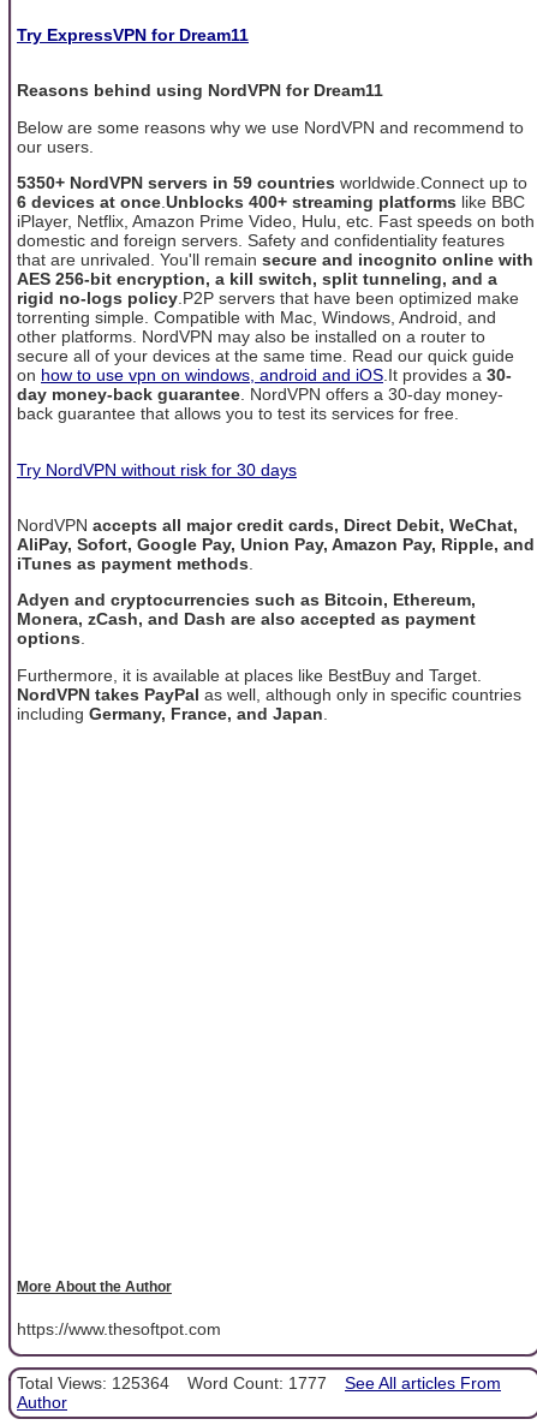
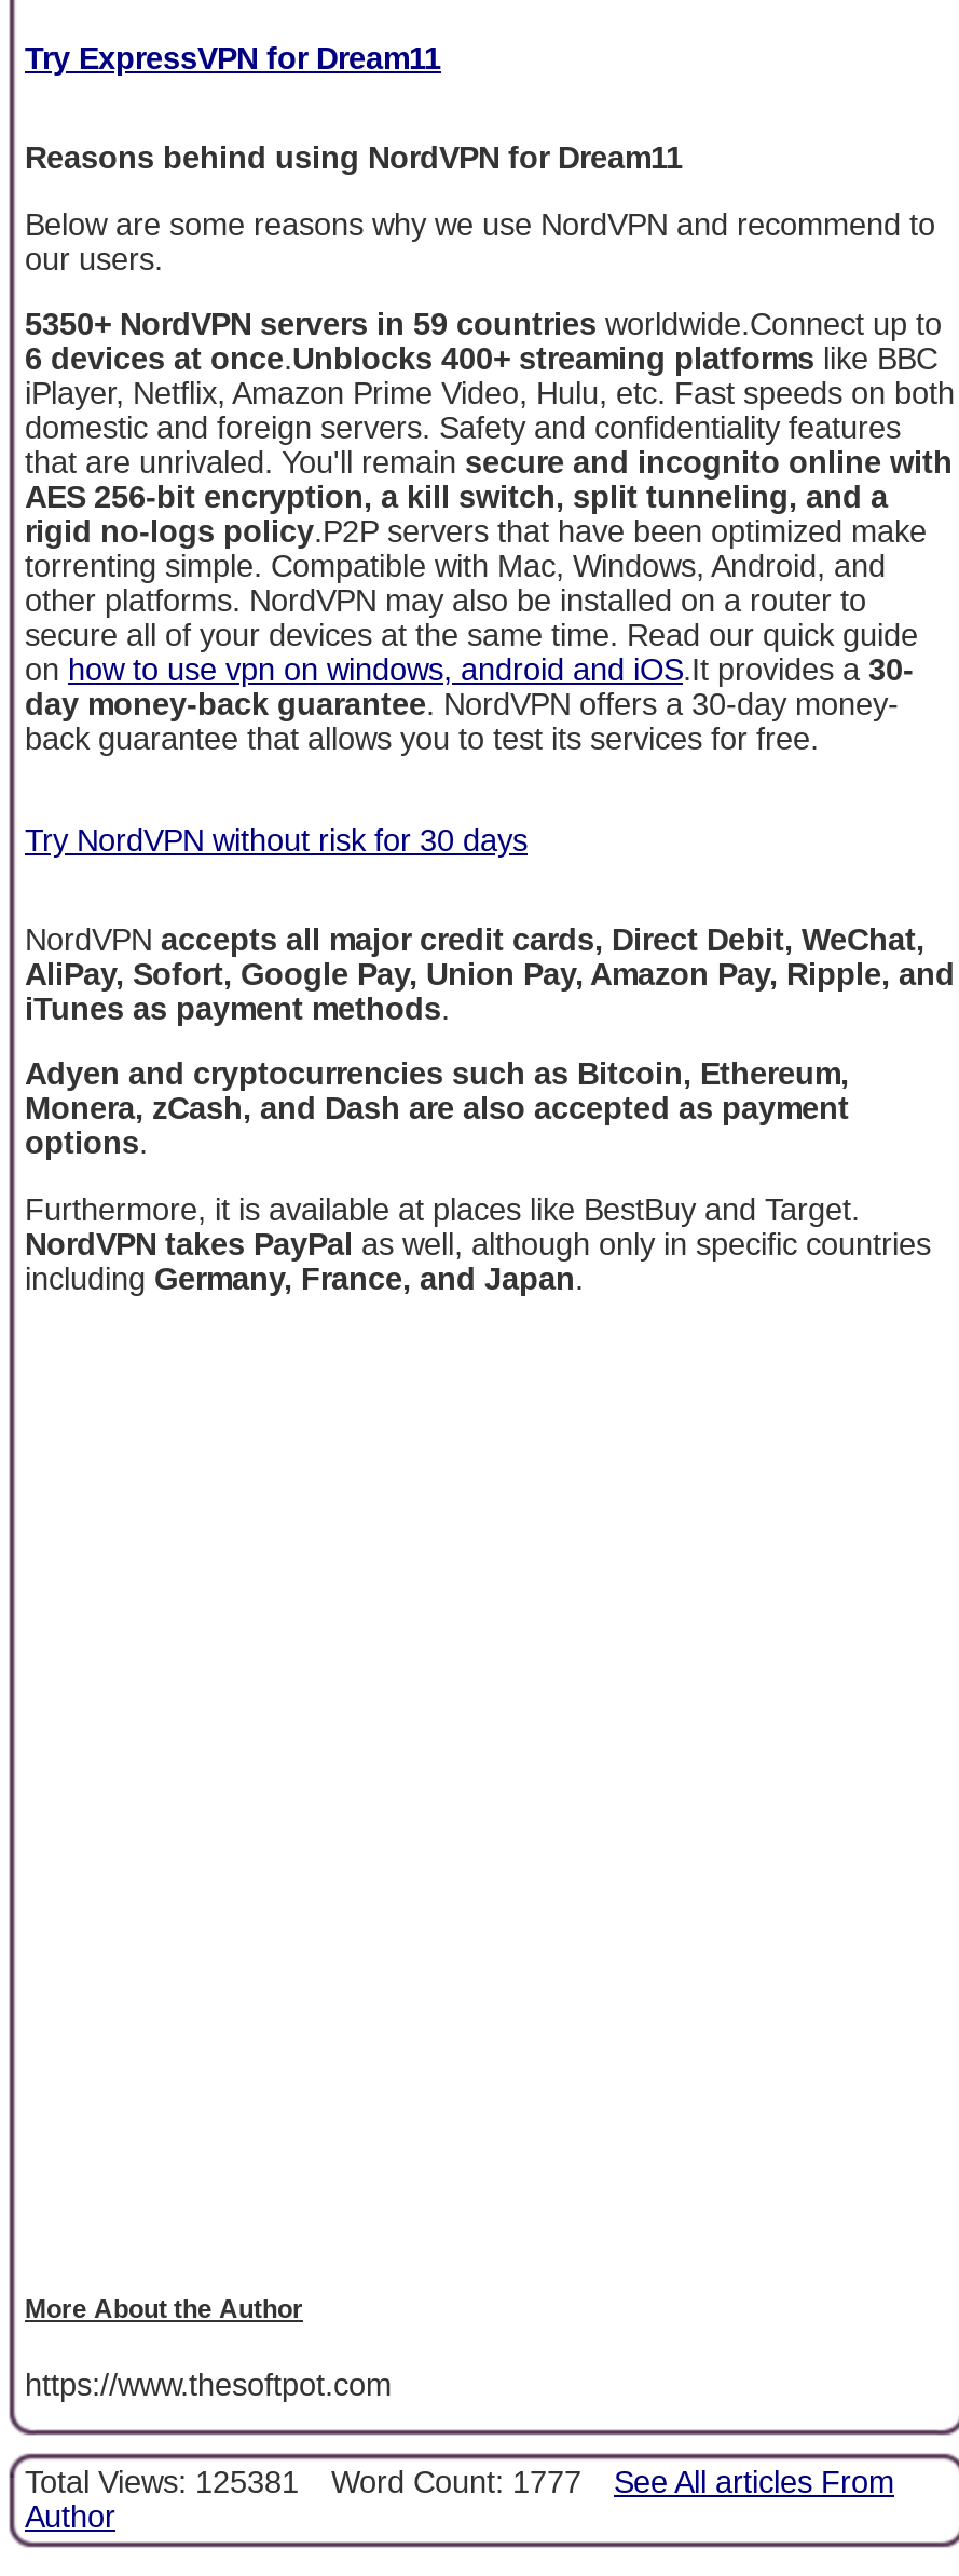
[17,1373,501,1392] Total Views: 125364 Word Count: 1777 See All articles From -> [25,2465,894,2499] Total Views: 125381 Word Count: 1777 See All articles From

